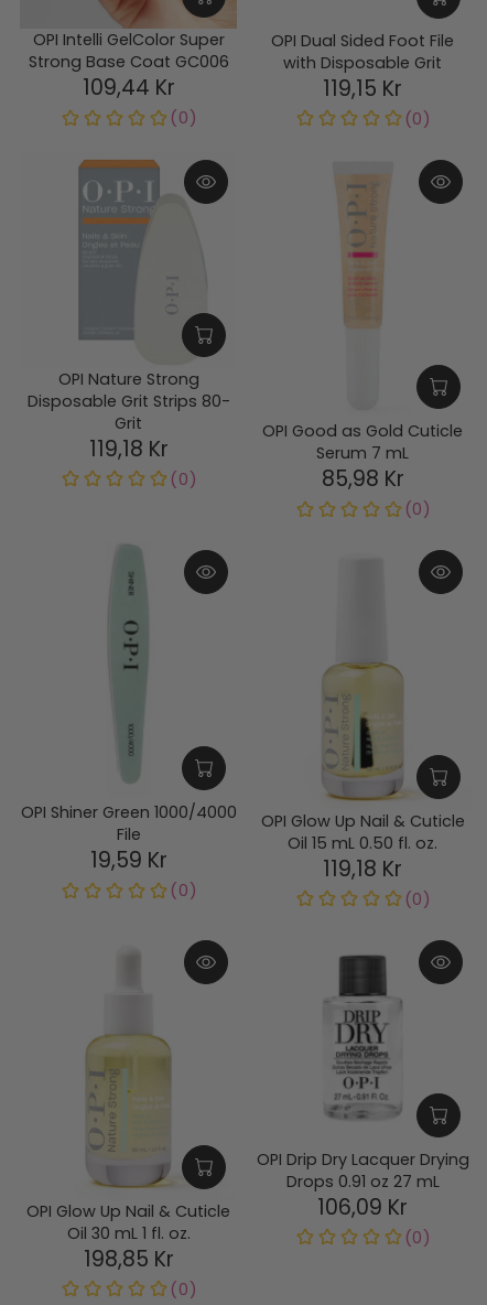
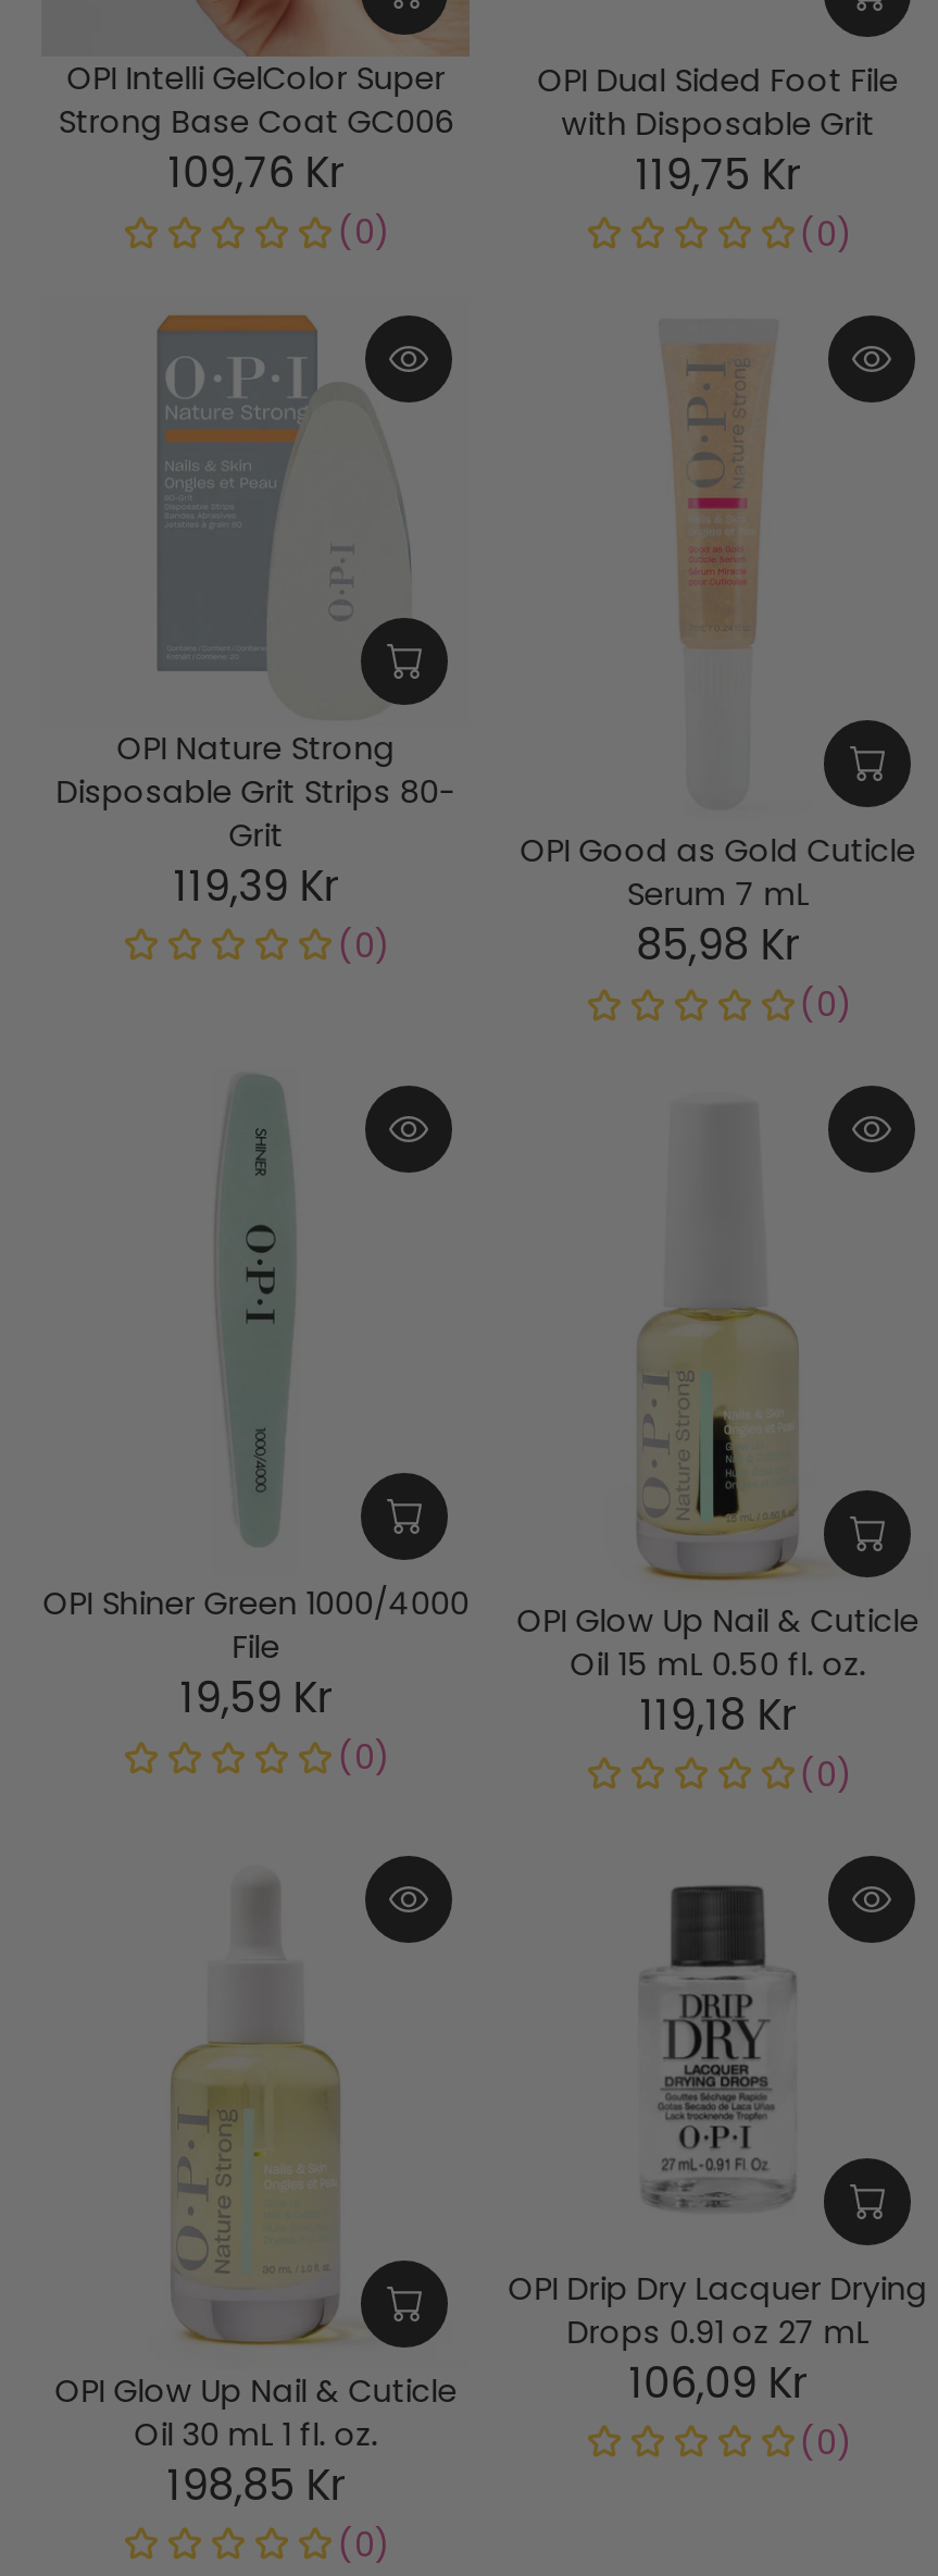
[82,73,175,103] 109,44 Kr -> [168,144,344,203] 109,76 Kr
[323,74,402,103] 119,15 Kr -> [635,145,800,204] 119,75 Kr
[89,434,168,464] 119,18 Kr -> [173,857,338,915] 119,39 Kr

